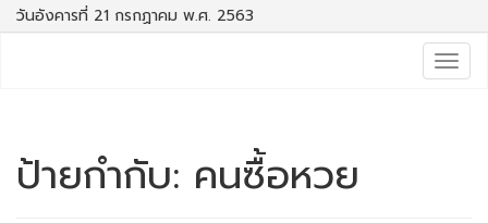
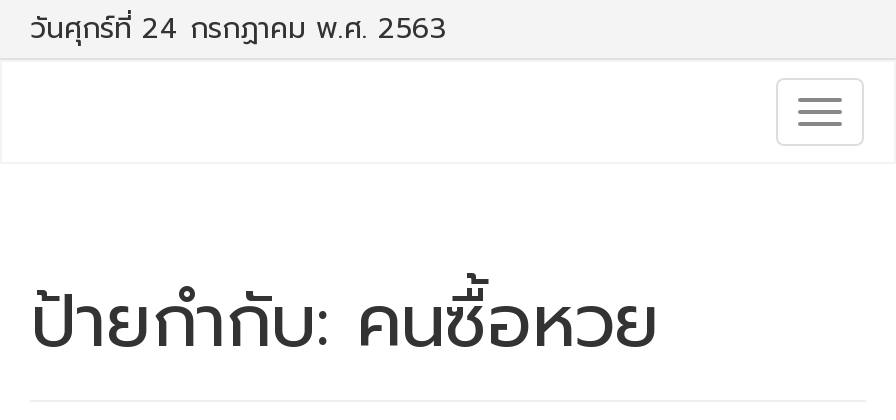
[16,4,254,27] วันอังคารที่ 21 กรกฏาคม พ.ศ. 2563 -> [30,8,446,50] วันศุกร์ที่ 24 กรกฏาคม พ.ศ. 2563

